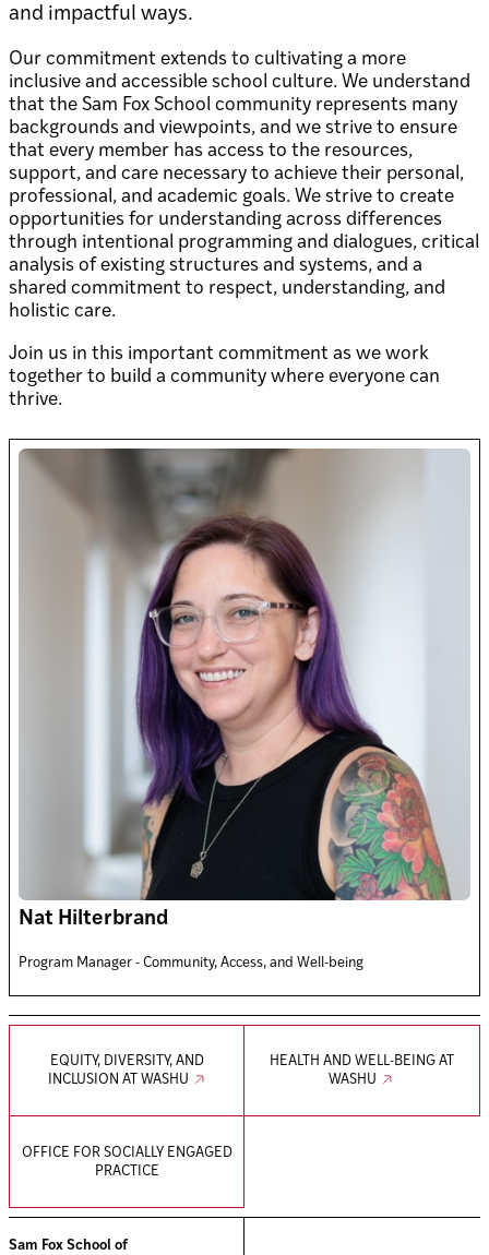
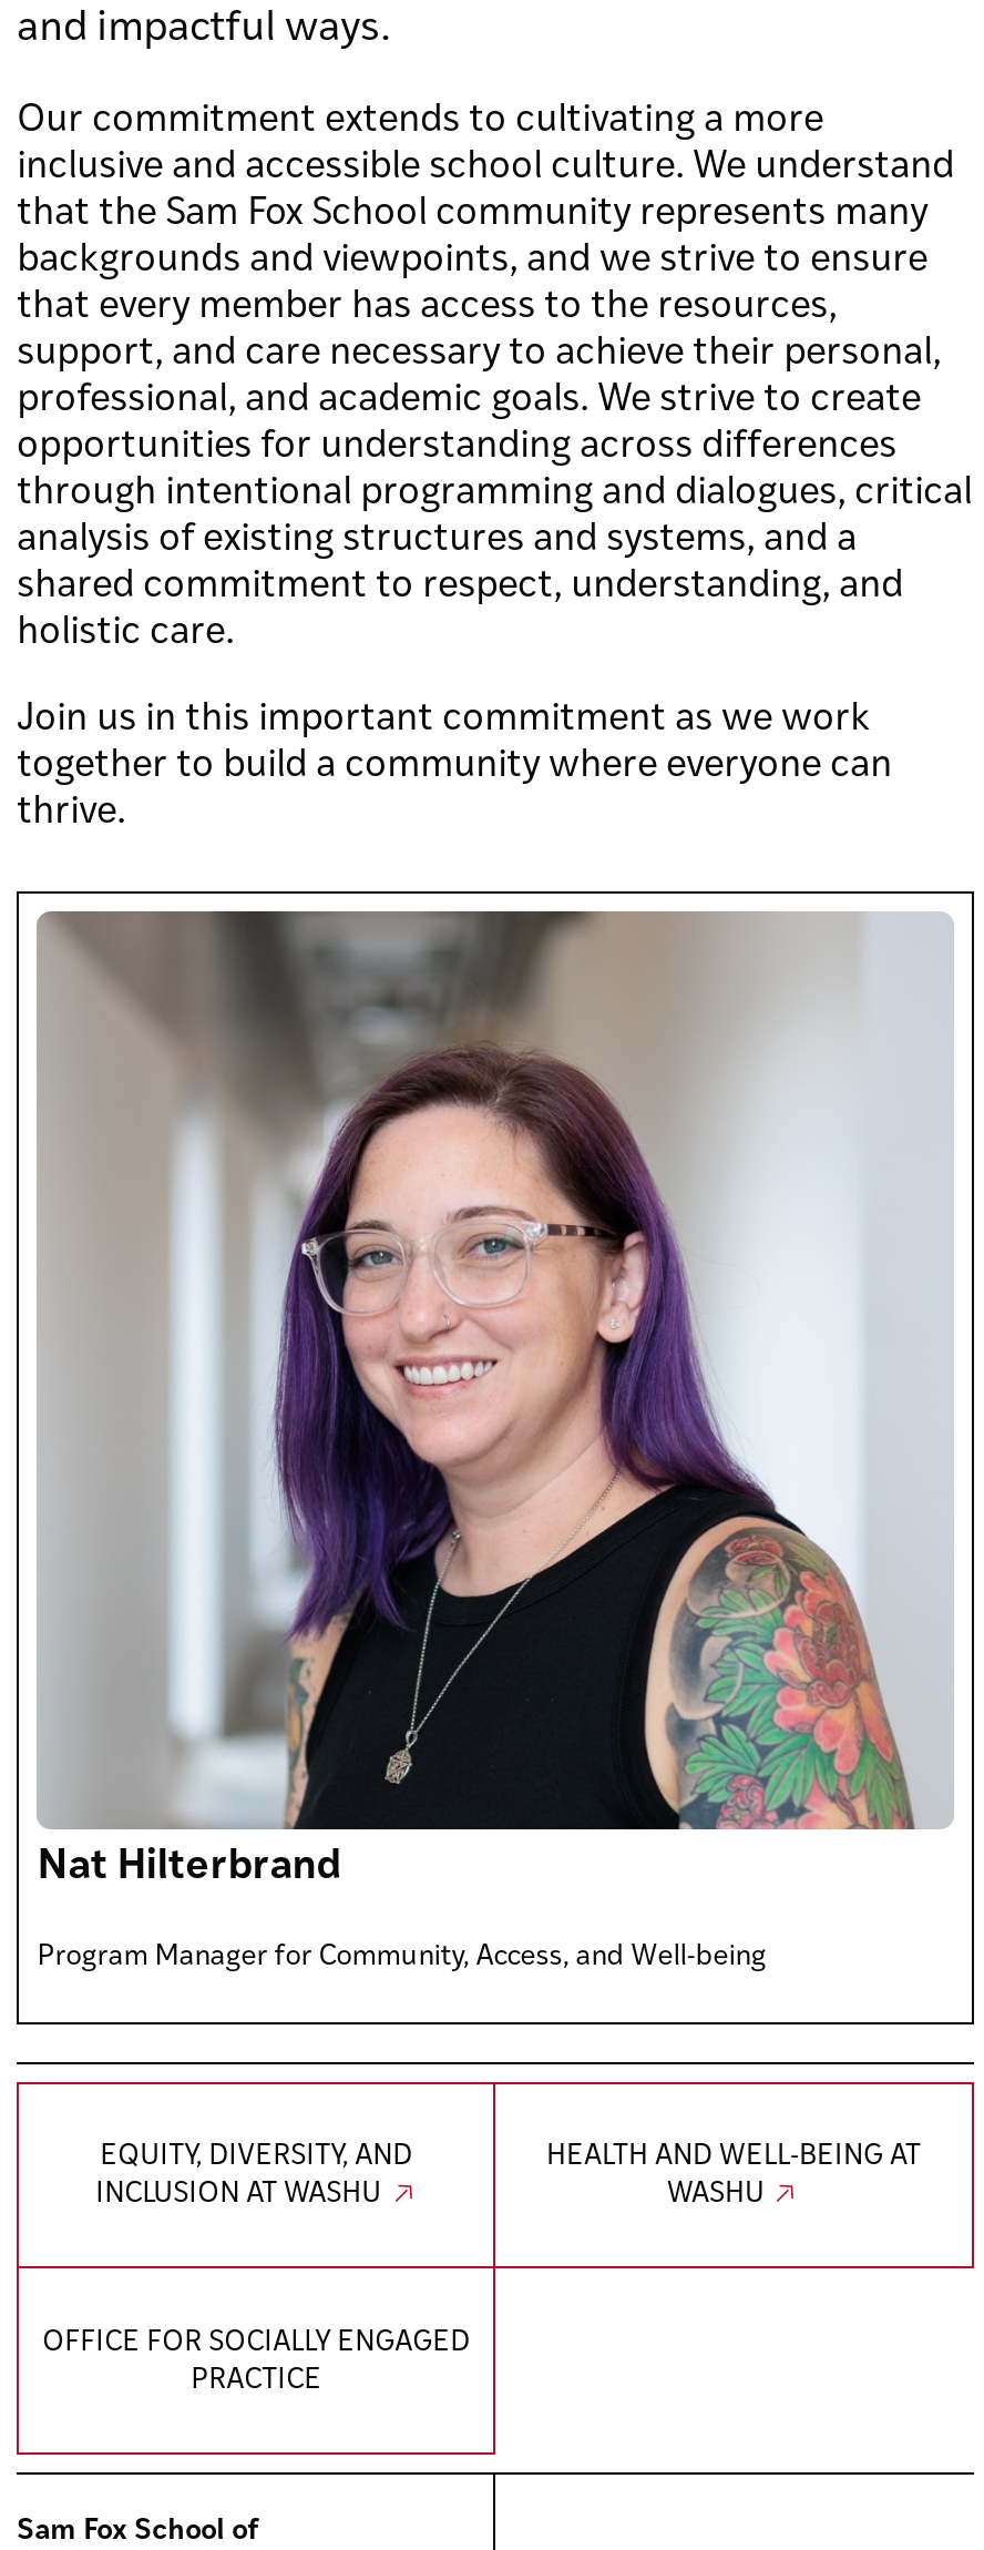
[19,956,364,970] Program Manager - Community, Access, and Well-being -> [37,1943,766,1972] Program Manager for Community, Access, and Well-being

